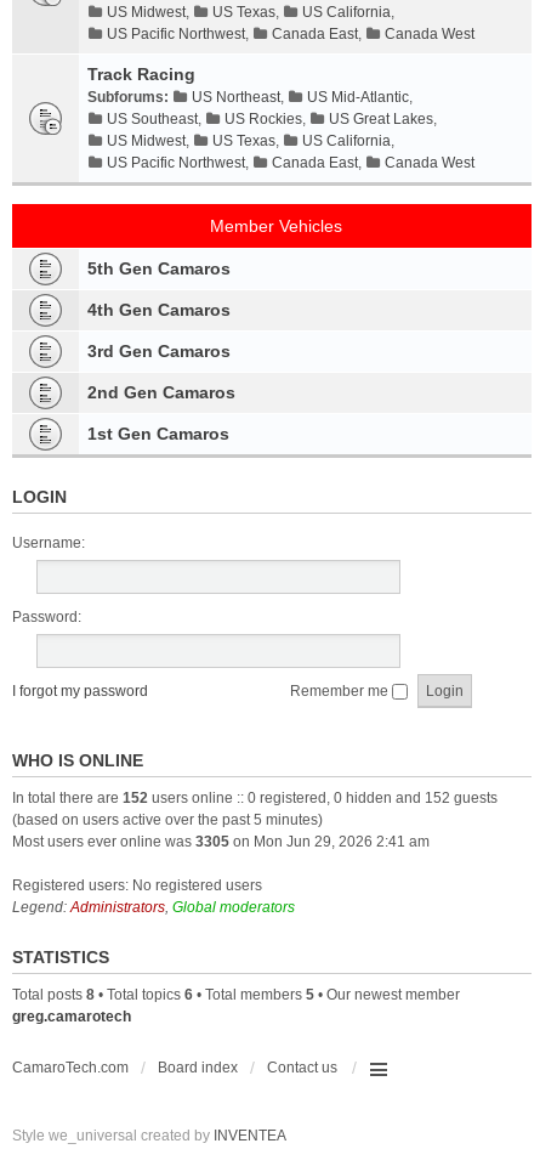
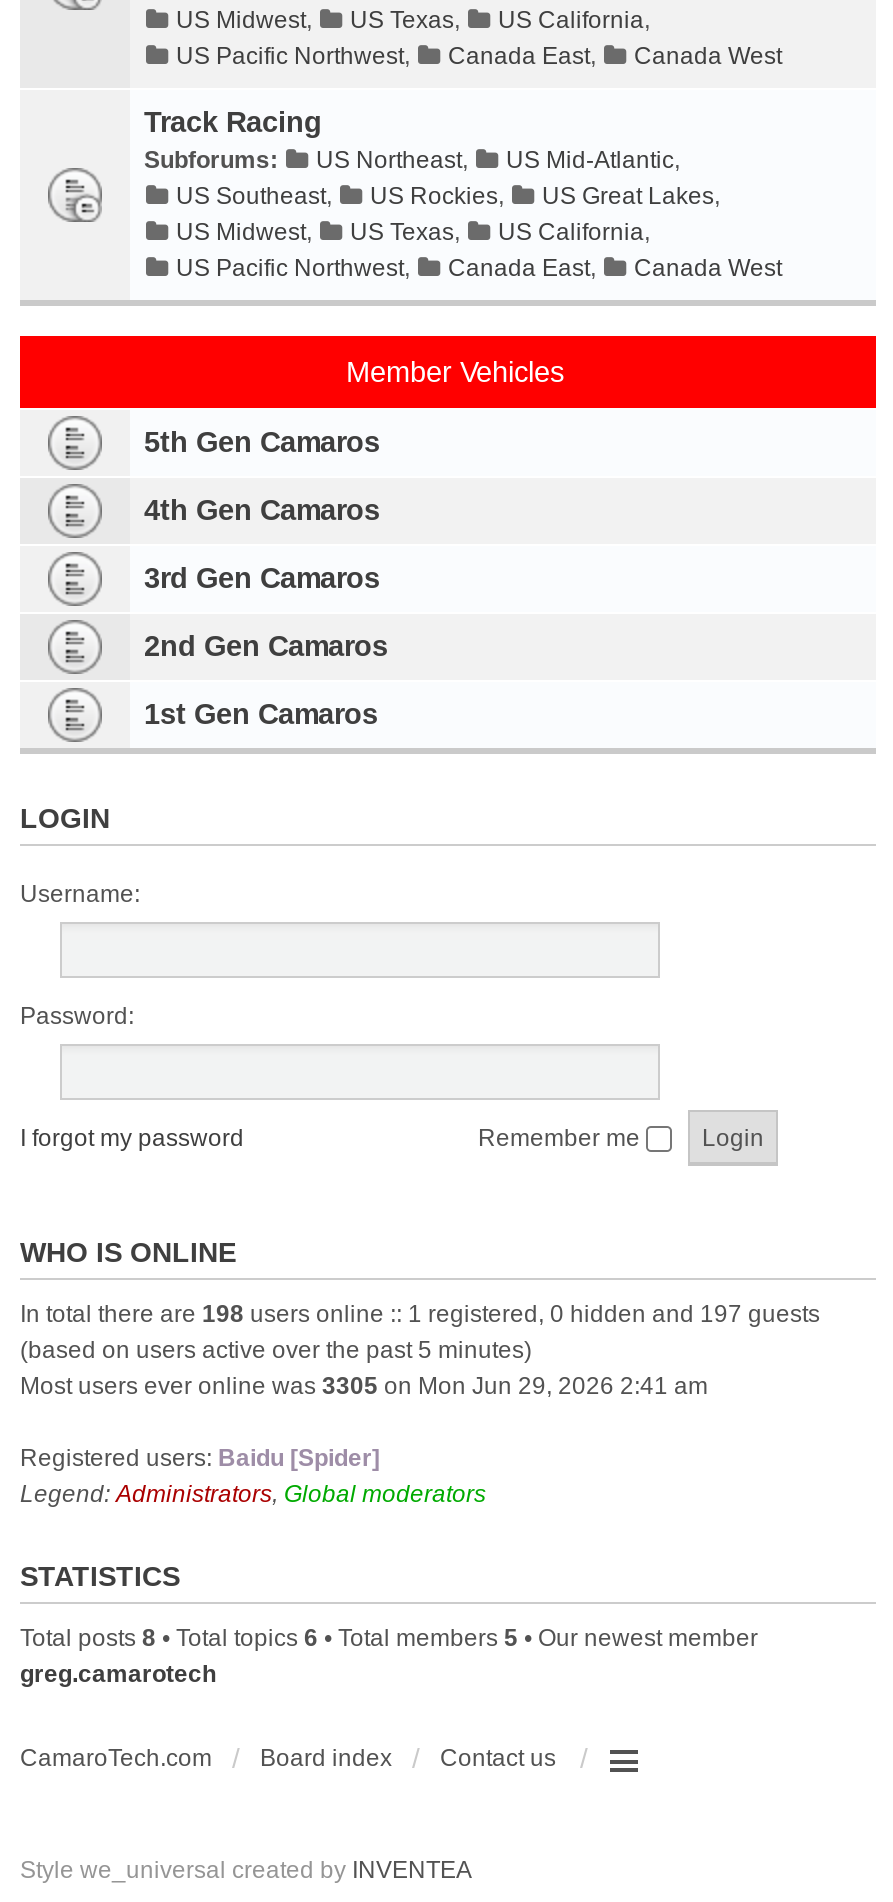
[12,789,498,806] In total there are 152 users online :: 0 registered, 0 hidden and 152 guests -> [20,1300,820,1328] In total there are 198 users online :: 1 registered, 0 hidden and 197 guests
[12,877,262,894] Registered users: No registered users -> [20,1444,380,1472] Registered users: Baidu [Spider]

